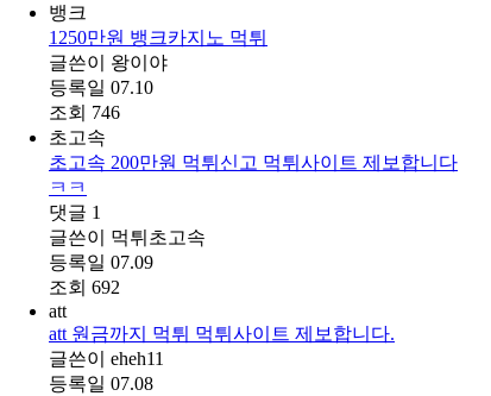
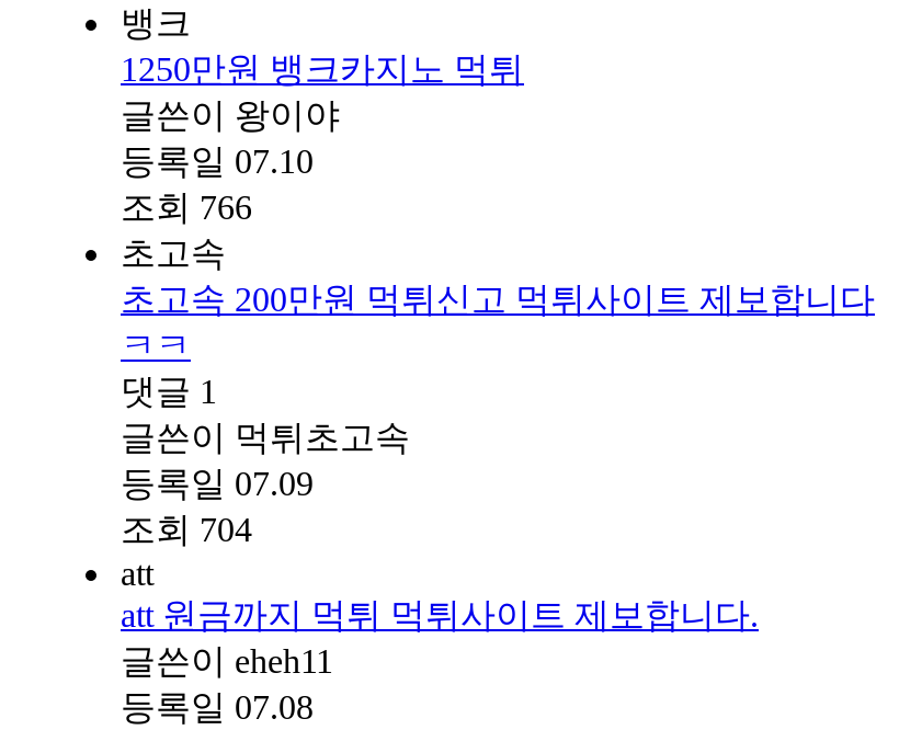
[49,103,120,123] 조회 746 -> [121,189,252,226] 조회 766
[49,277,120,298] 조회 692 -> [121,511,252,548] 조회 704

